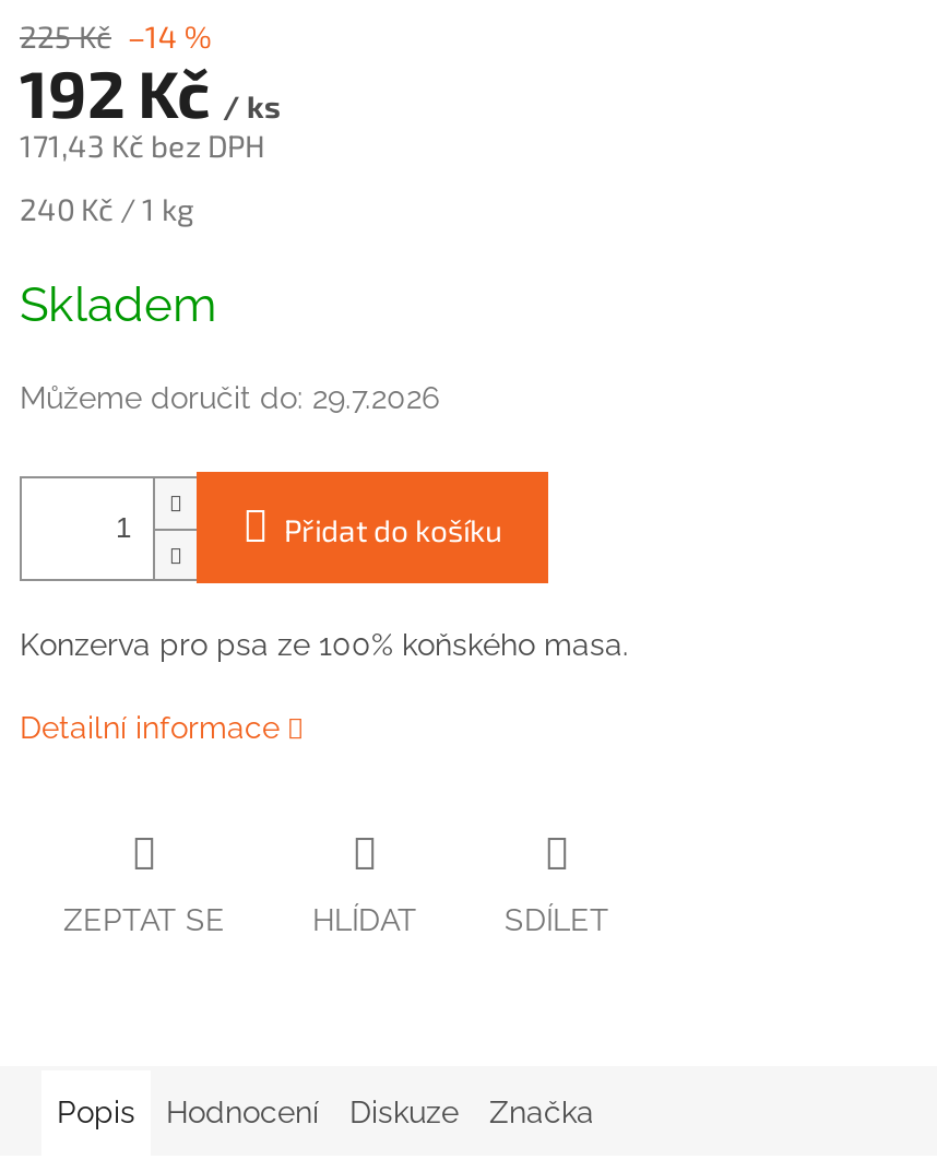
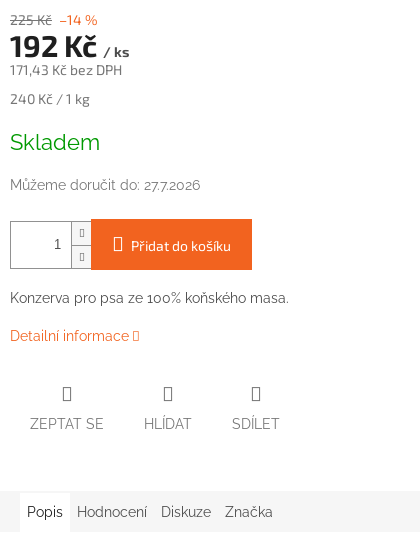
[20,381,439,416] Můžeme doručit do: 29.7.2026 -> [10,177,200,193] Můžeme doručit do: 27.7.2026

